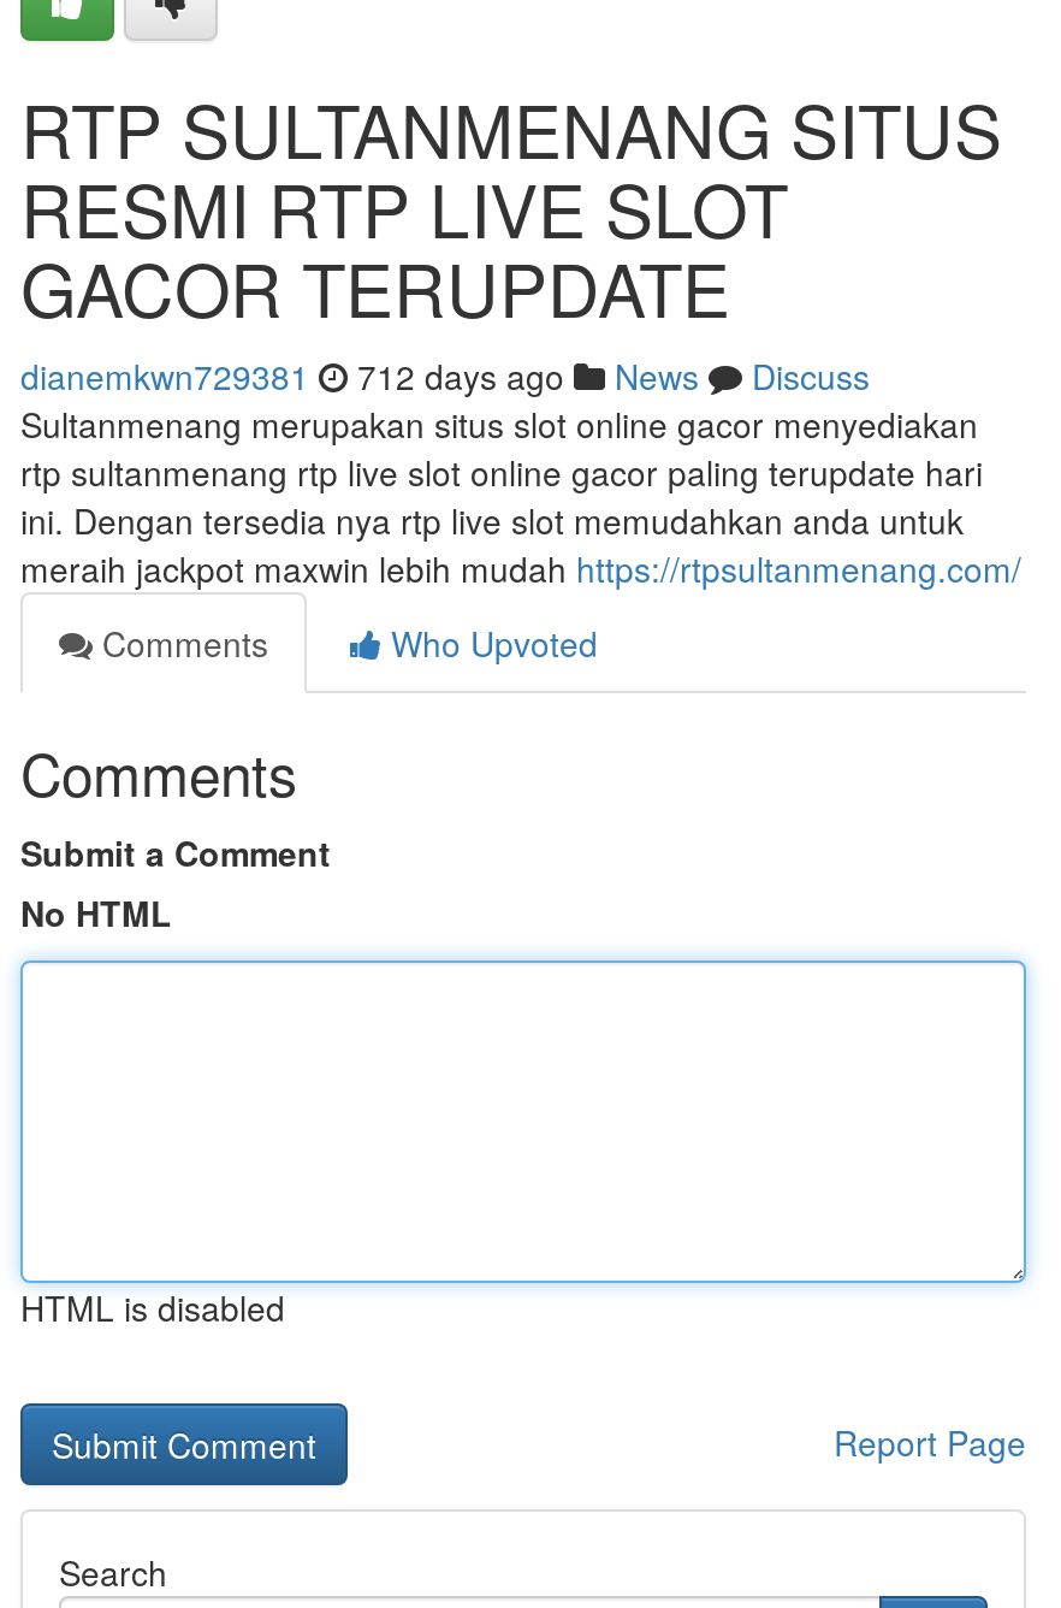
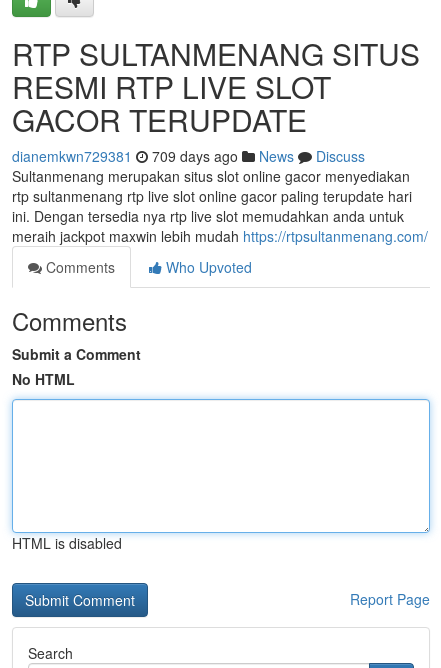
[20,351,870,400] dianemkwn729381 712 days ago News Discuss -> [12,146,365,166] dianemkwn729381 709 days ago News Discuss

